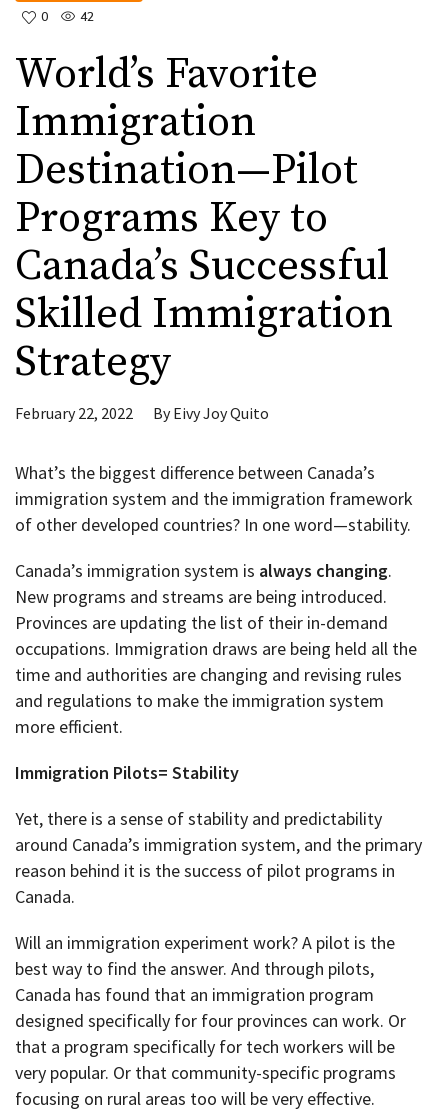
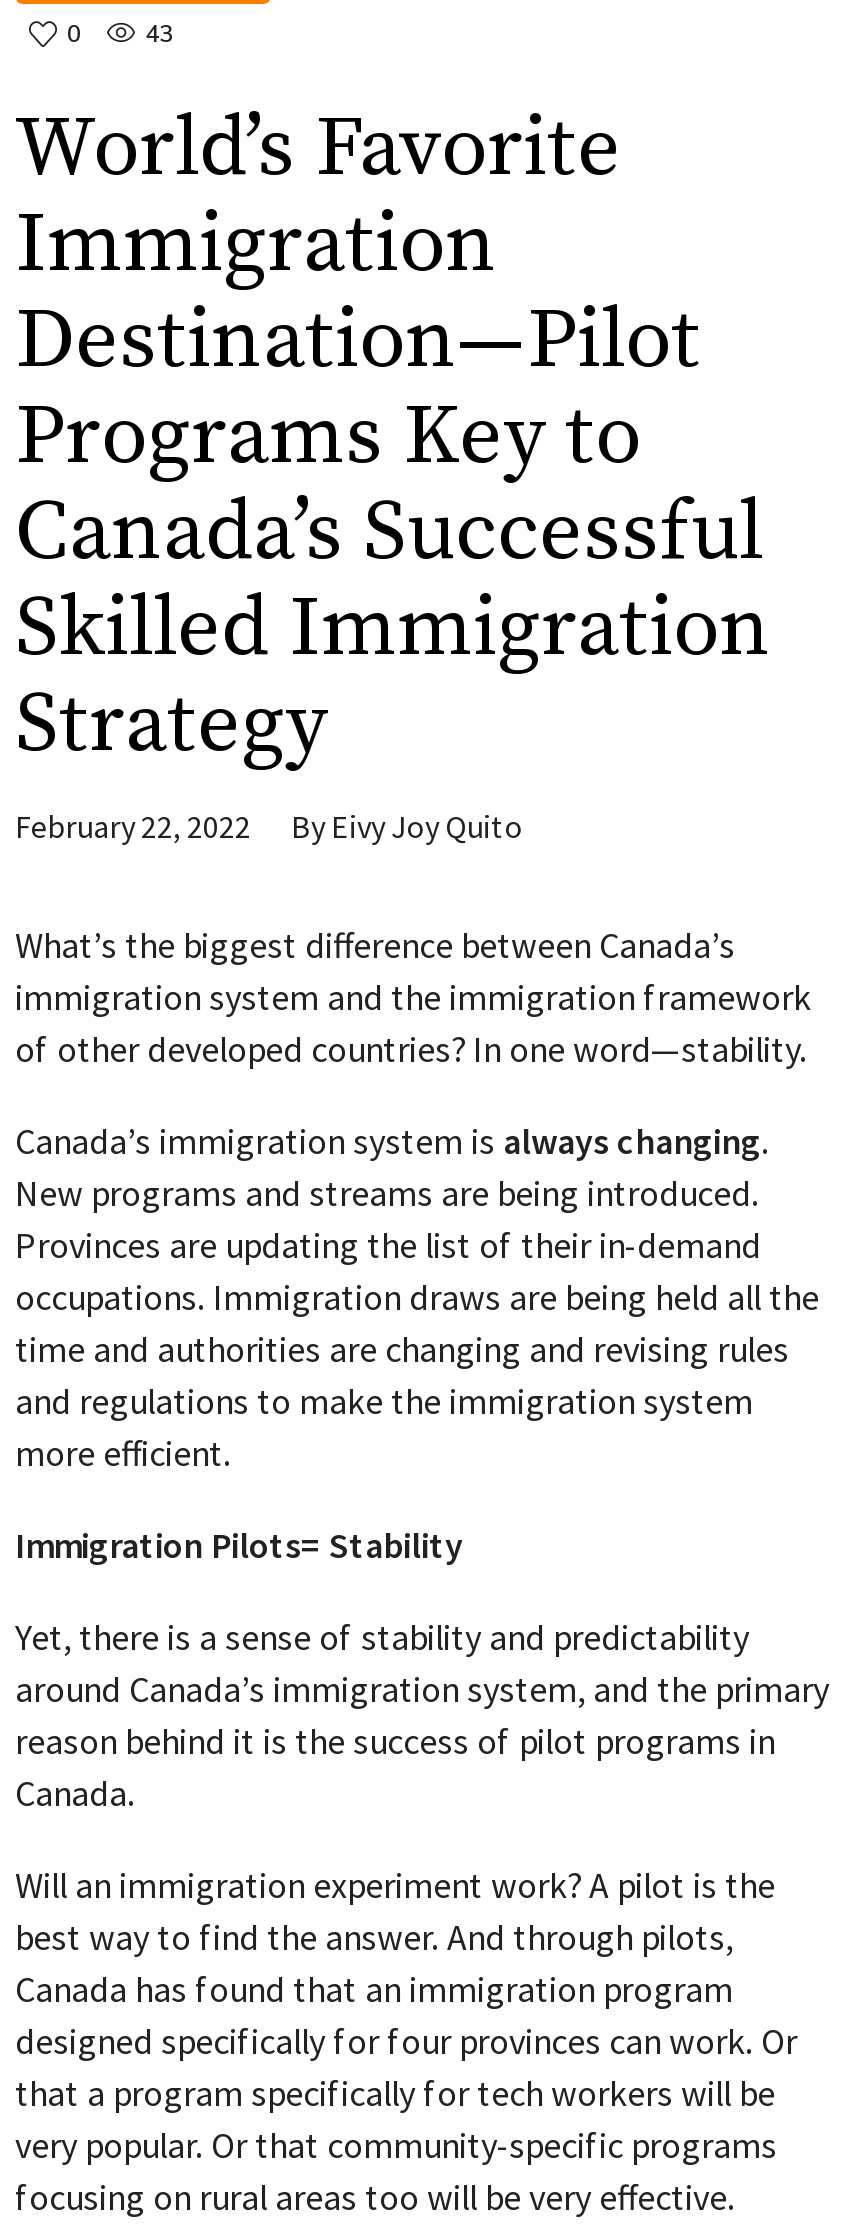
[41,9,94,25] 0 42 -> [67,18,173,50] 0 43

